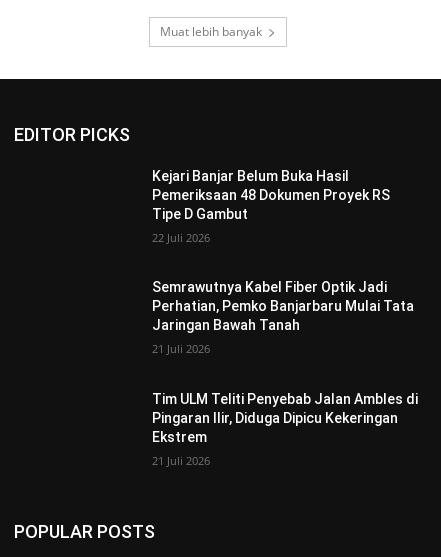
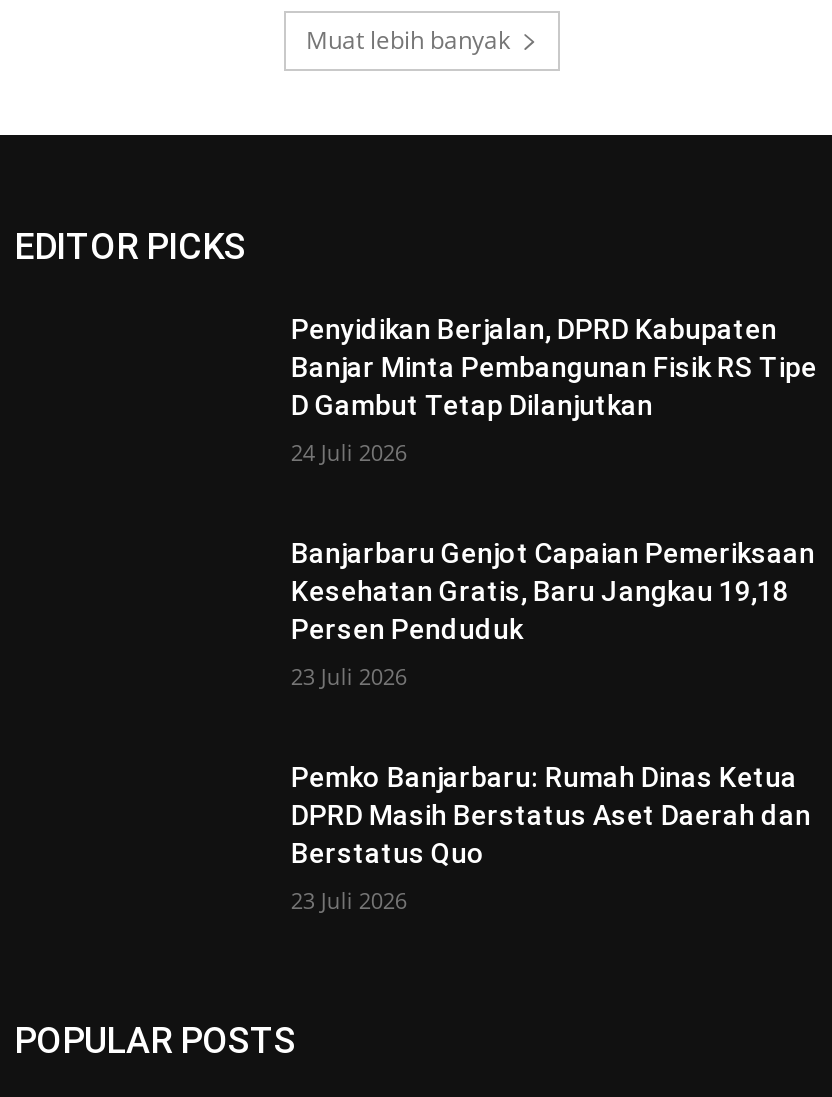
[152,168,390,222] Kejari Banjar Belum Buka Hasil | Pemeriksaan 48 Dokumen Proyek RS | Tipe D Gambut -> [291,314,817,422] Penyidikan Berjalan, DPRD Kabupaten | Banjar Minta Pembangunan Fisik RS Tipe | D Gambut Tetap Dilanjutkan
[152,230,210,245] 22 Juli 2026 -> [291,438,407,468] 24 Juli 2026
[152,279,414,333] Semrawutnya Kabel Fiber Optik Jadi | Perhatian, Pemko Banjarbaru Mulai Tata | Jaringan Bawah Tanah -> [291,537,815,645] Banjarbaru Genjot Capaian Pemeriksaan | Kesehatan Gratis, Baru Jangkau 19,18 | Persen Penduduk
[152,341,210,356] 21 Juli 2026 -> [291,661,407,691] 23 Juli 2026
[152,391,418,445] Tim ULM Teliti Penyebab Jalan Ambles di | Pingaran Ilir, Diduga Dipicu Kekeringan | Ekstrem -> [291,760,811,868] Pemko Banjarbaru: Rumah Dinas Ketua | DPRD Masih Berstatus Aset Daerah dan | Berstatus Quo
[152,453,210,468] 21 Juli 2026 -> [291,884,407,914] 23 Juli 2026

